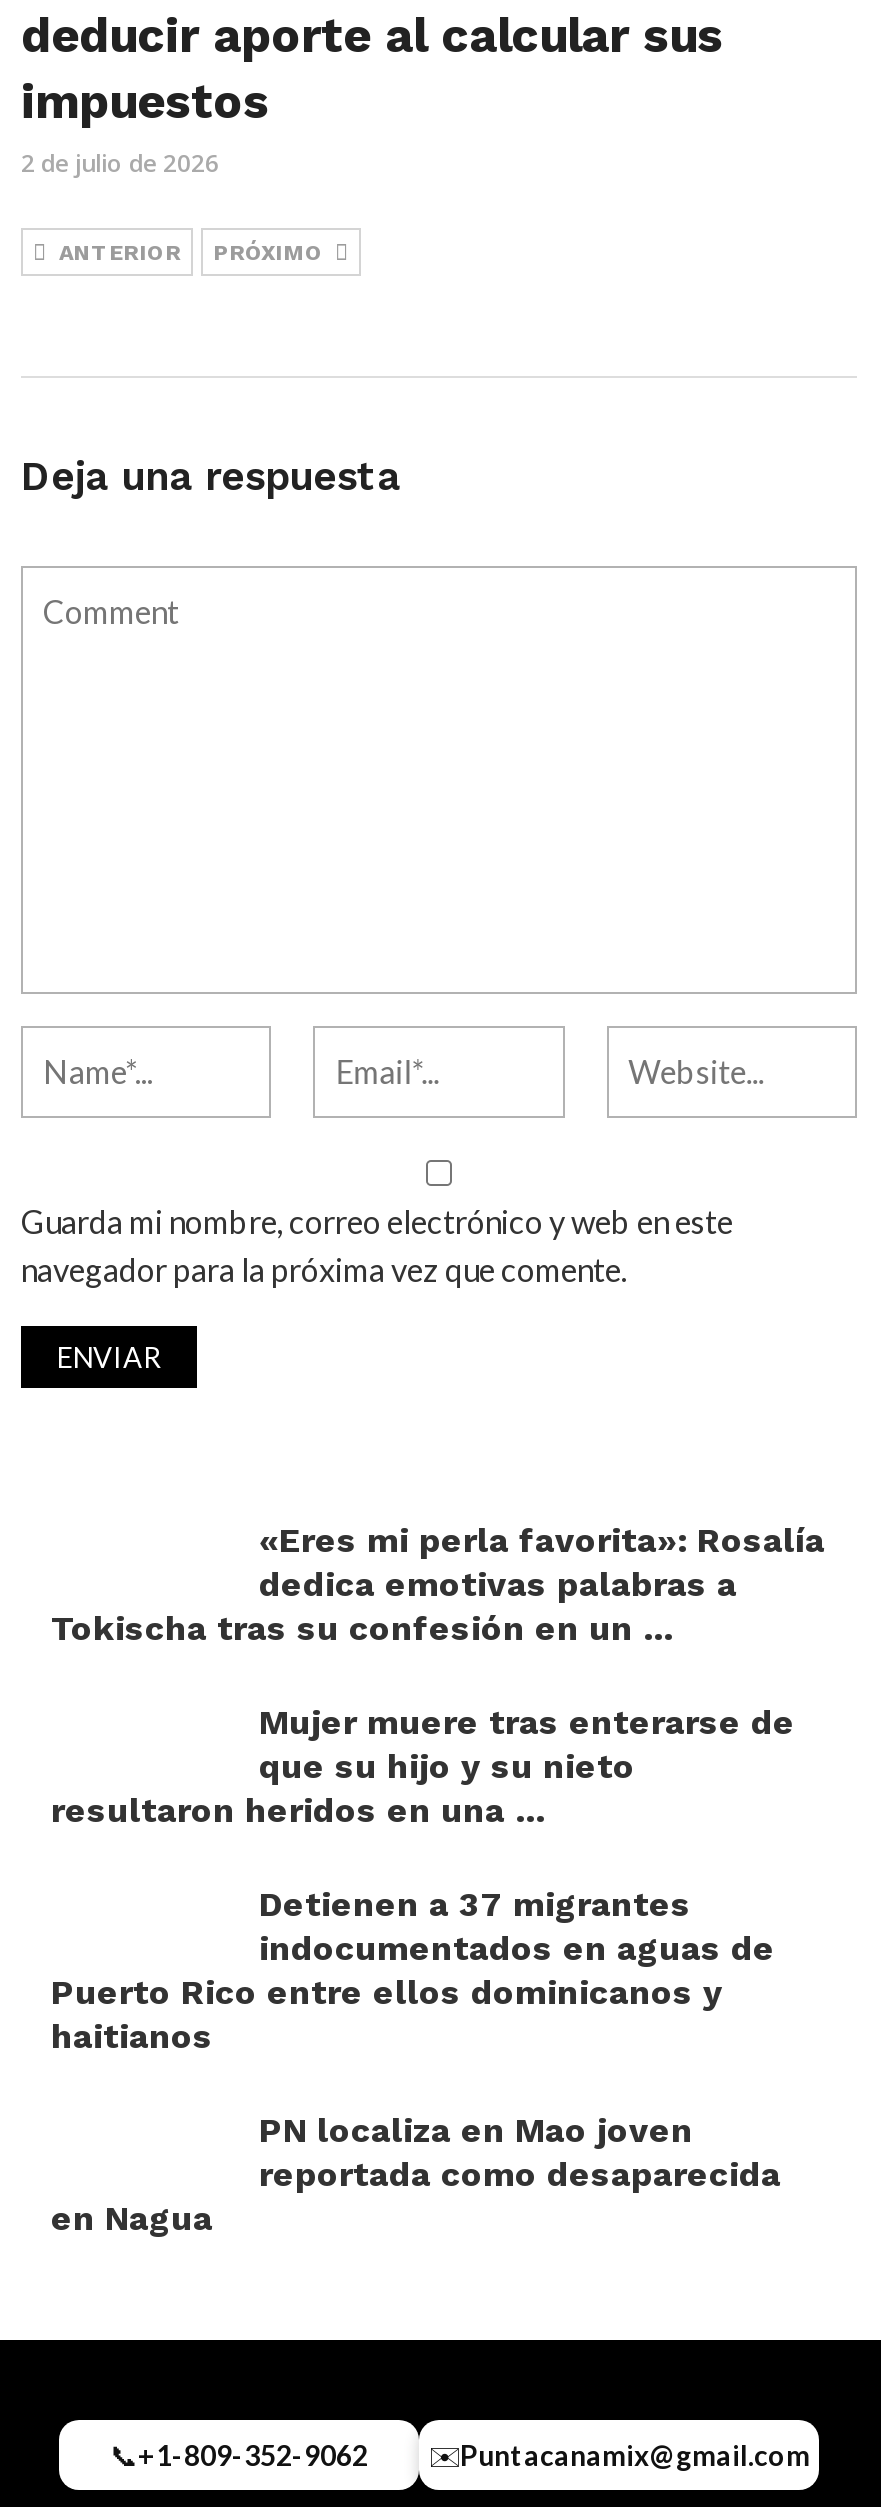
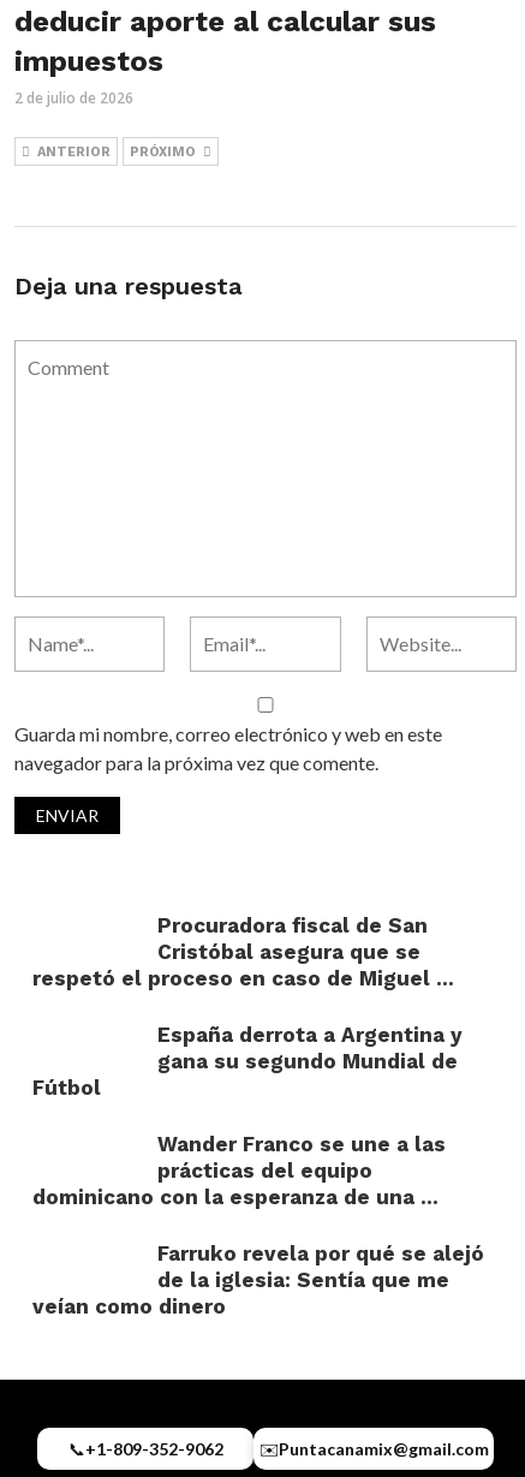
[51,1520,825,1648] «Eres mi perla favorita»: Rosalía | dedica emotivas palabras a | Tokischa tras su confesión en un ... -> [32,913,454,990] Procuradora fiscal de San | Cristóbal asegura que se | respetó el proceso en caso de Miguel ...
[51,1702,795,1830] Mujer muere tras enterarse de | que su hijo y su nieto | resultaron heridos en una ... -> [32,1023,463,1100] España derrota a Argentina y | gana su segundo Mundial de | Fútbol
[51,1884,775,2056] Detienen a 37 migrantes | indocumentados en aguas de | Puerto Rico entre ellos dominicanos y | haitianos -> [32,1132,446,1209] Wander Franco se une a las | prácticas del equipo | dominicano con la esperanza de una ...
[51,2110,781,2238] PN localiza en Mao joven | reportada como desaparecida | en Nagua -> [32,1241,484,1318] Farruko revela por qué se alejó | de la iglesia: Sentía que me | veían como dinero

